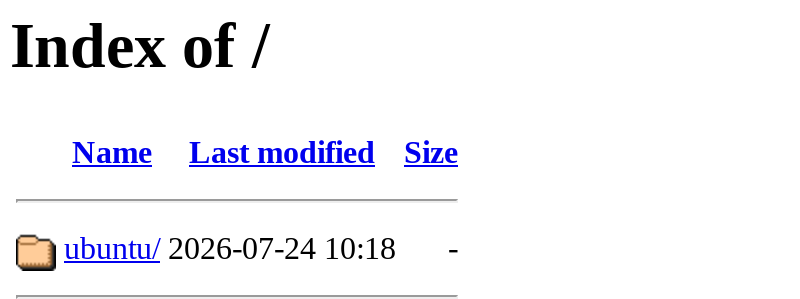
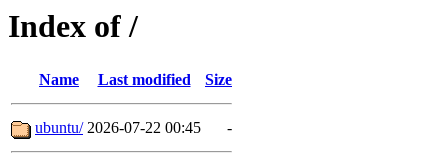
[64,232,396,266] ubuntu/ 2026-07-24 10:18 -> [35,119,201,136] ubuntu/ 2026-07-22 00:45

